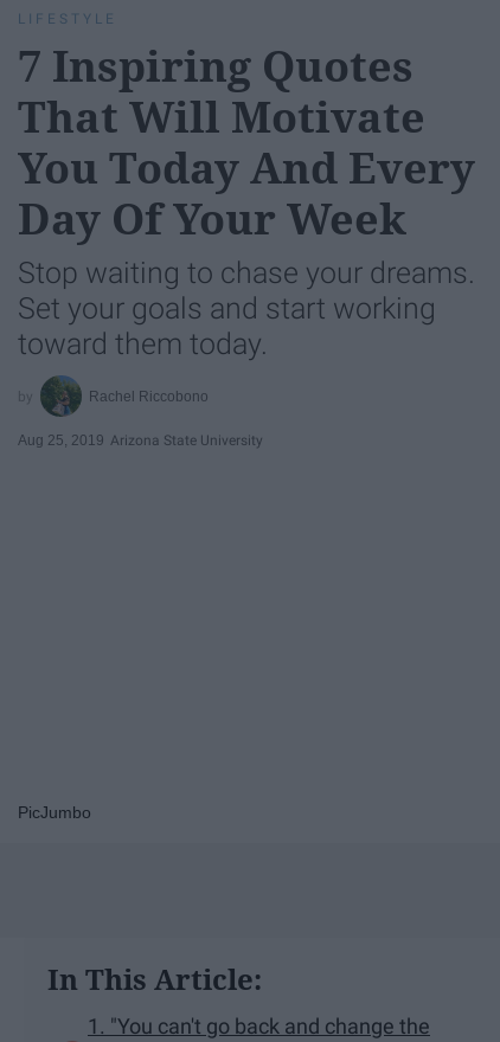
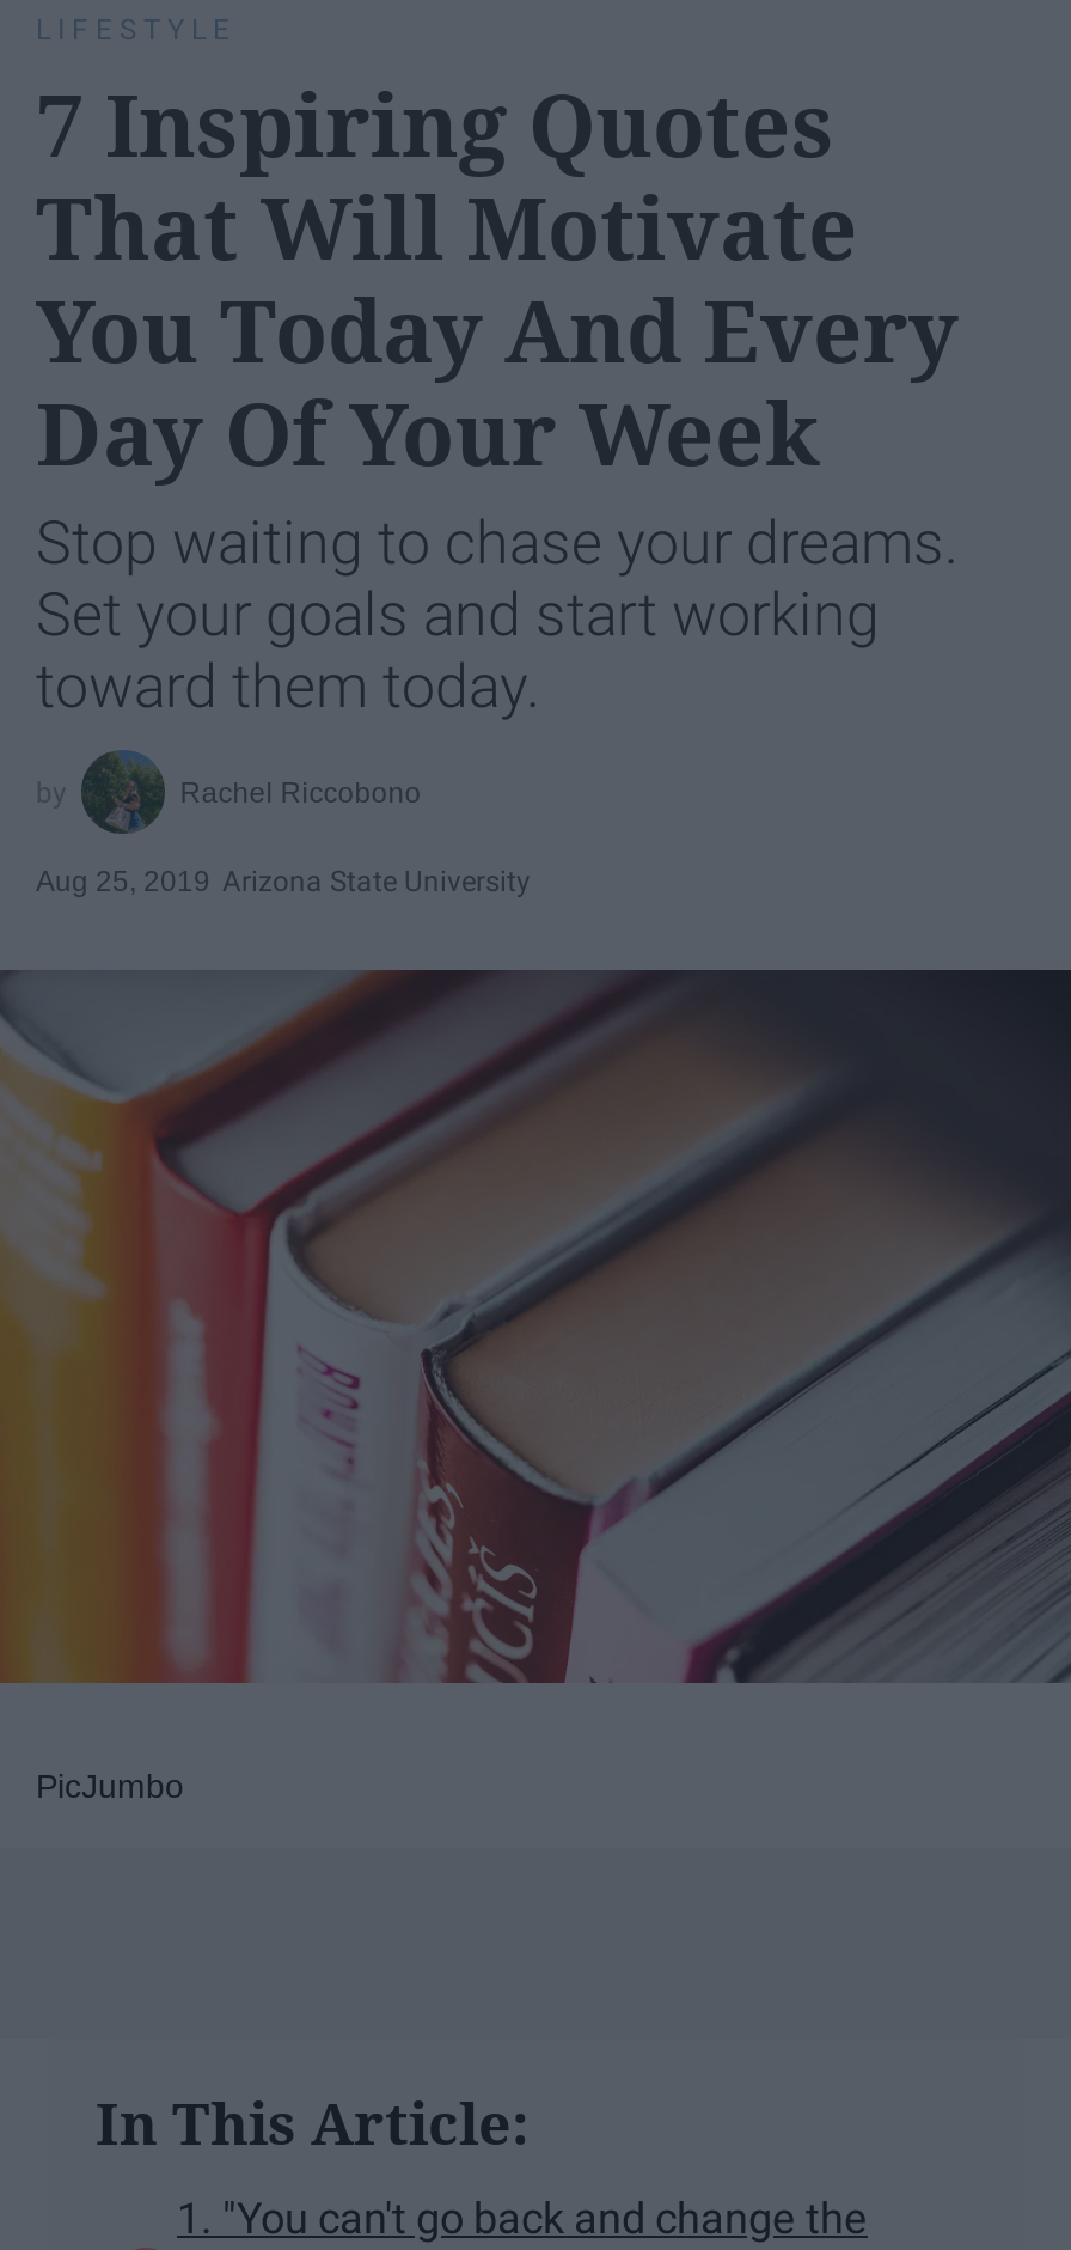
none -> [7,968,1064,1685] [image]

